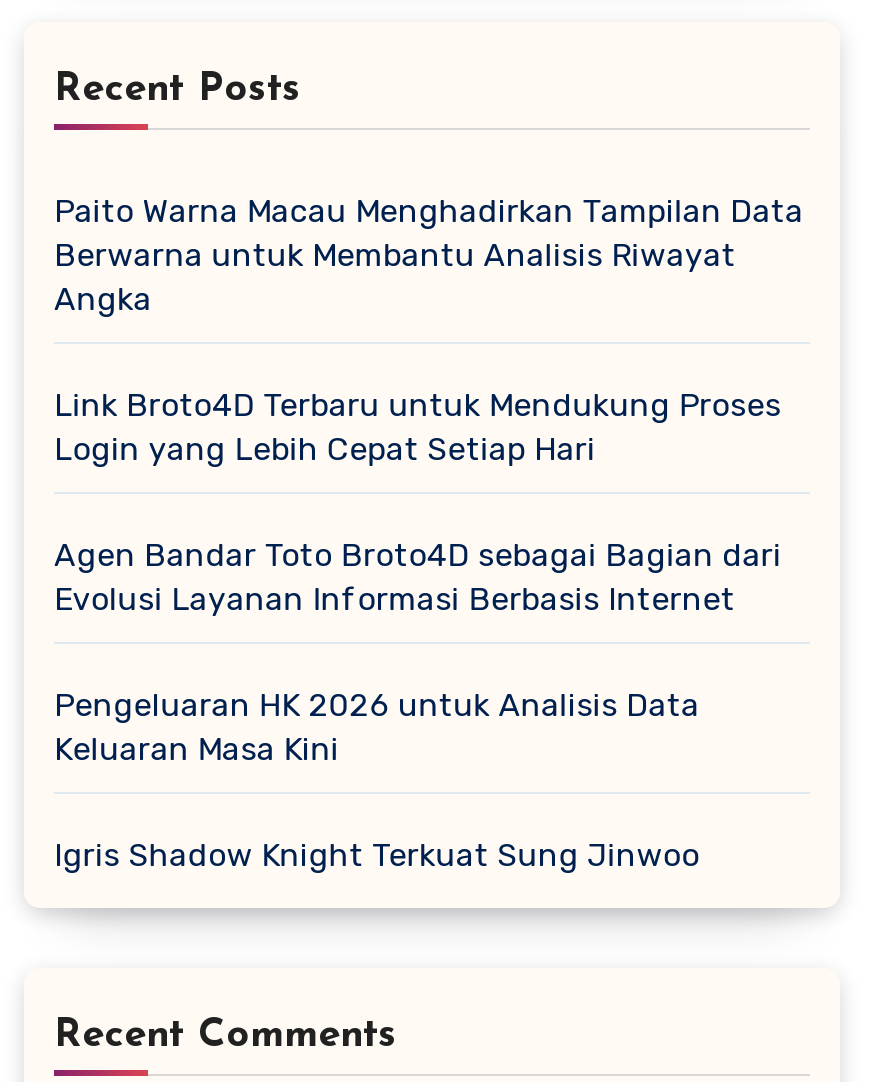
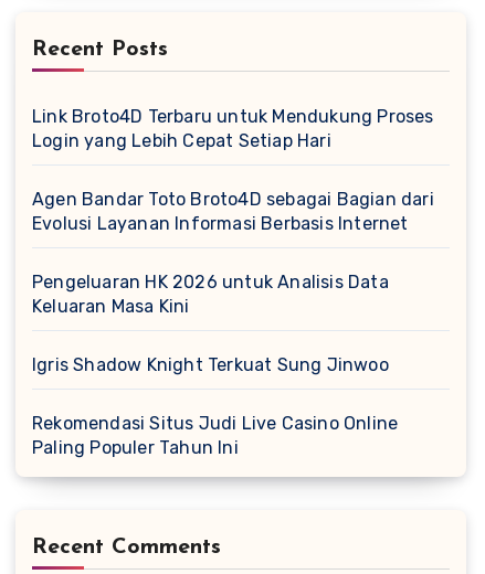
[54,192,804,318] Paito Warna Macau Menghadirkan Tampilan Data | Berwarna untuk Membantu Analisis Riwayat | Angka -> none
moved [54,386,782,874] -> [32,106,434,375]: Link Broto4D Terbaru untuk Mendukung Proses | Login yang Lebih Cepat Setiap Hari | Agen Bandar Toto Broto4D sebagai Bagian dari | Evolusi Layanan Informasi Berbasis Internet | Pengeluaran HK 2026 untuk Analisis Data | Keluaran Masa Kini | Igris Shadow Knight Terkuat Sung Jinwoo
none -> [32,413,398,458] Rekomendasi Situs Judi Live Casino Online | Paling Populer Tahun Ini

